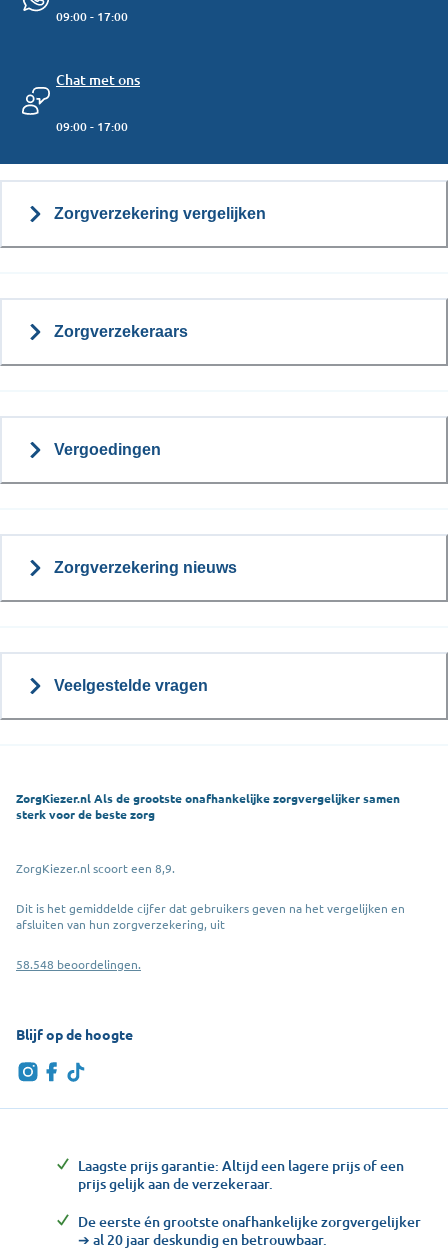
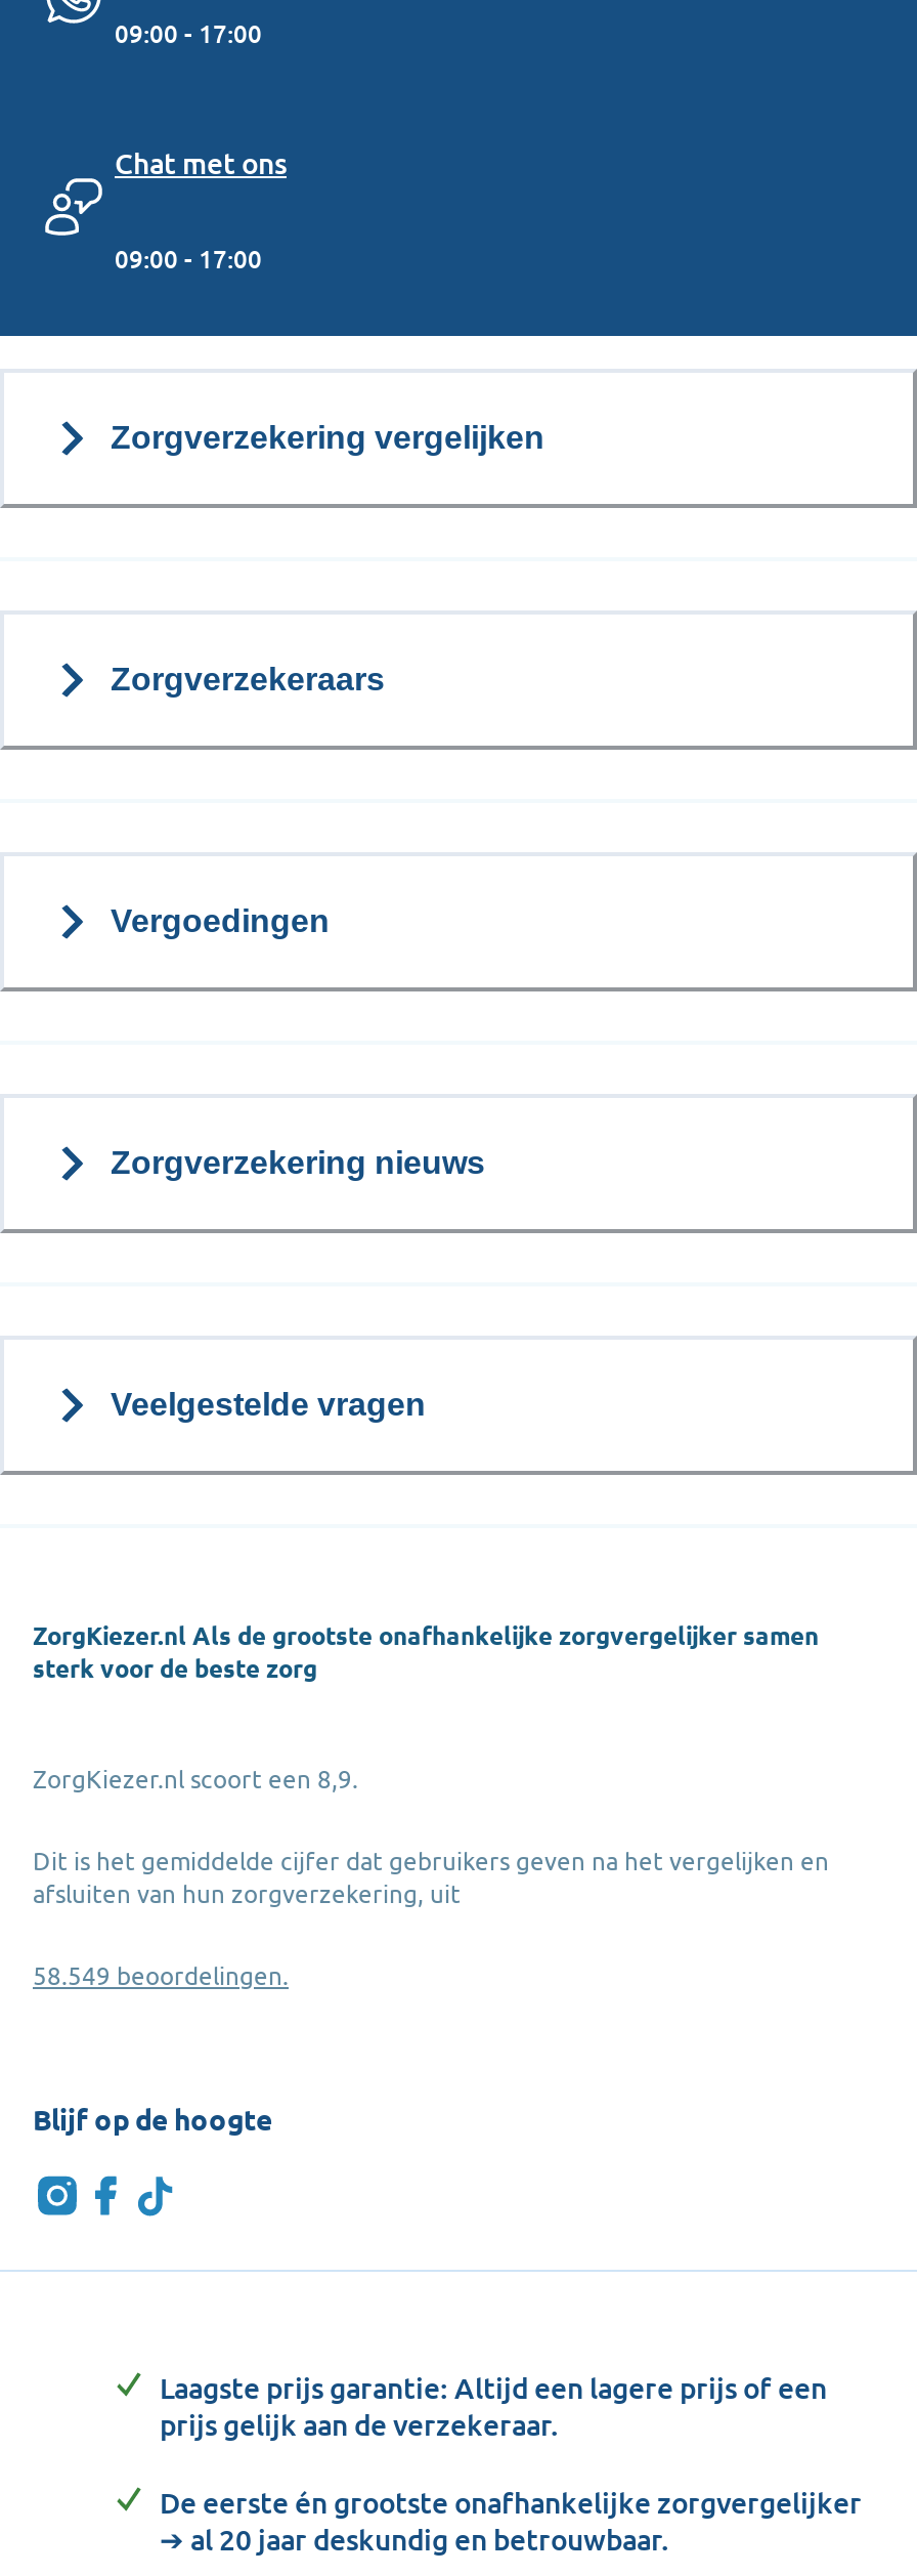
[16,956,141,972] 58.548 beoordelingen. -> [33,1959,289,1992] 58.549 beoordelingen.

